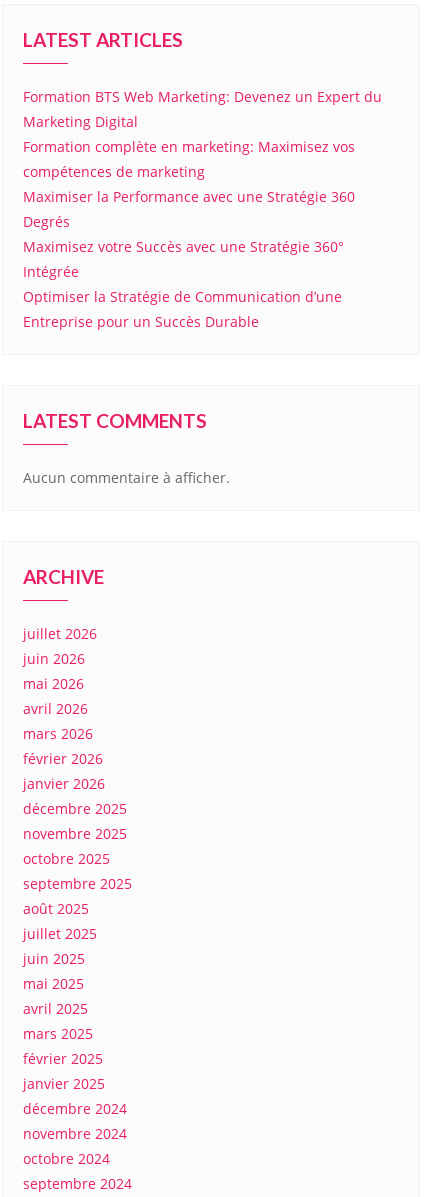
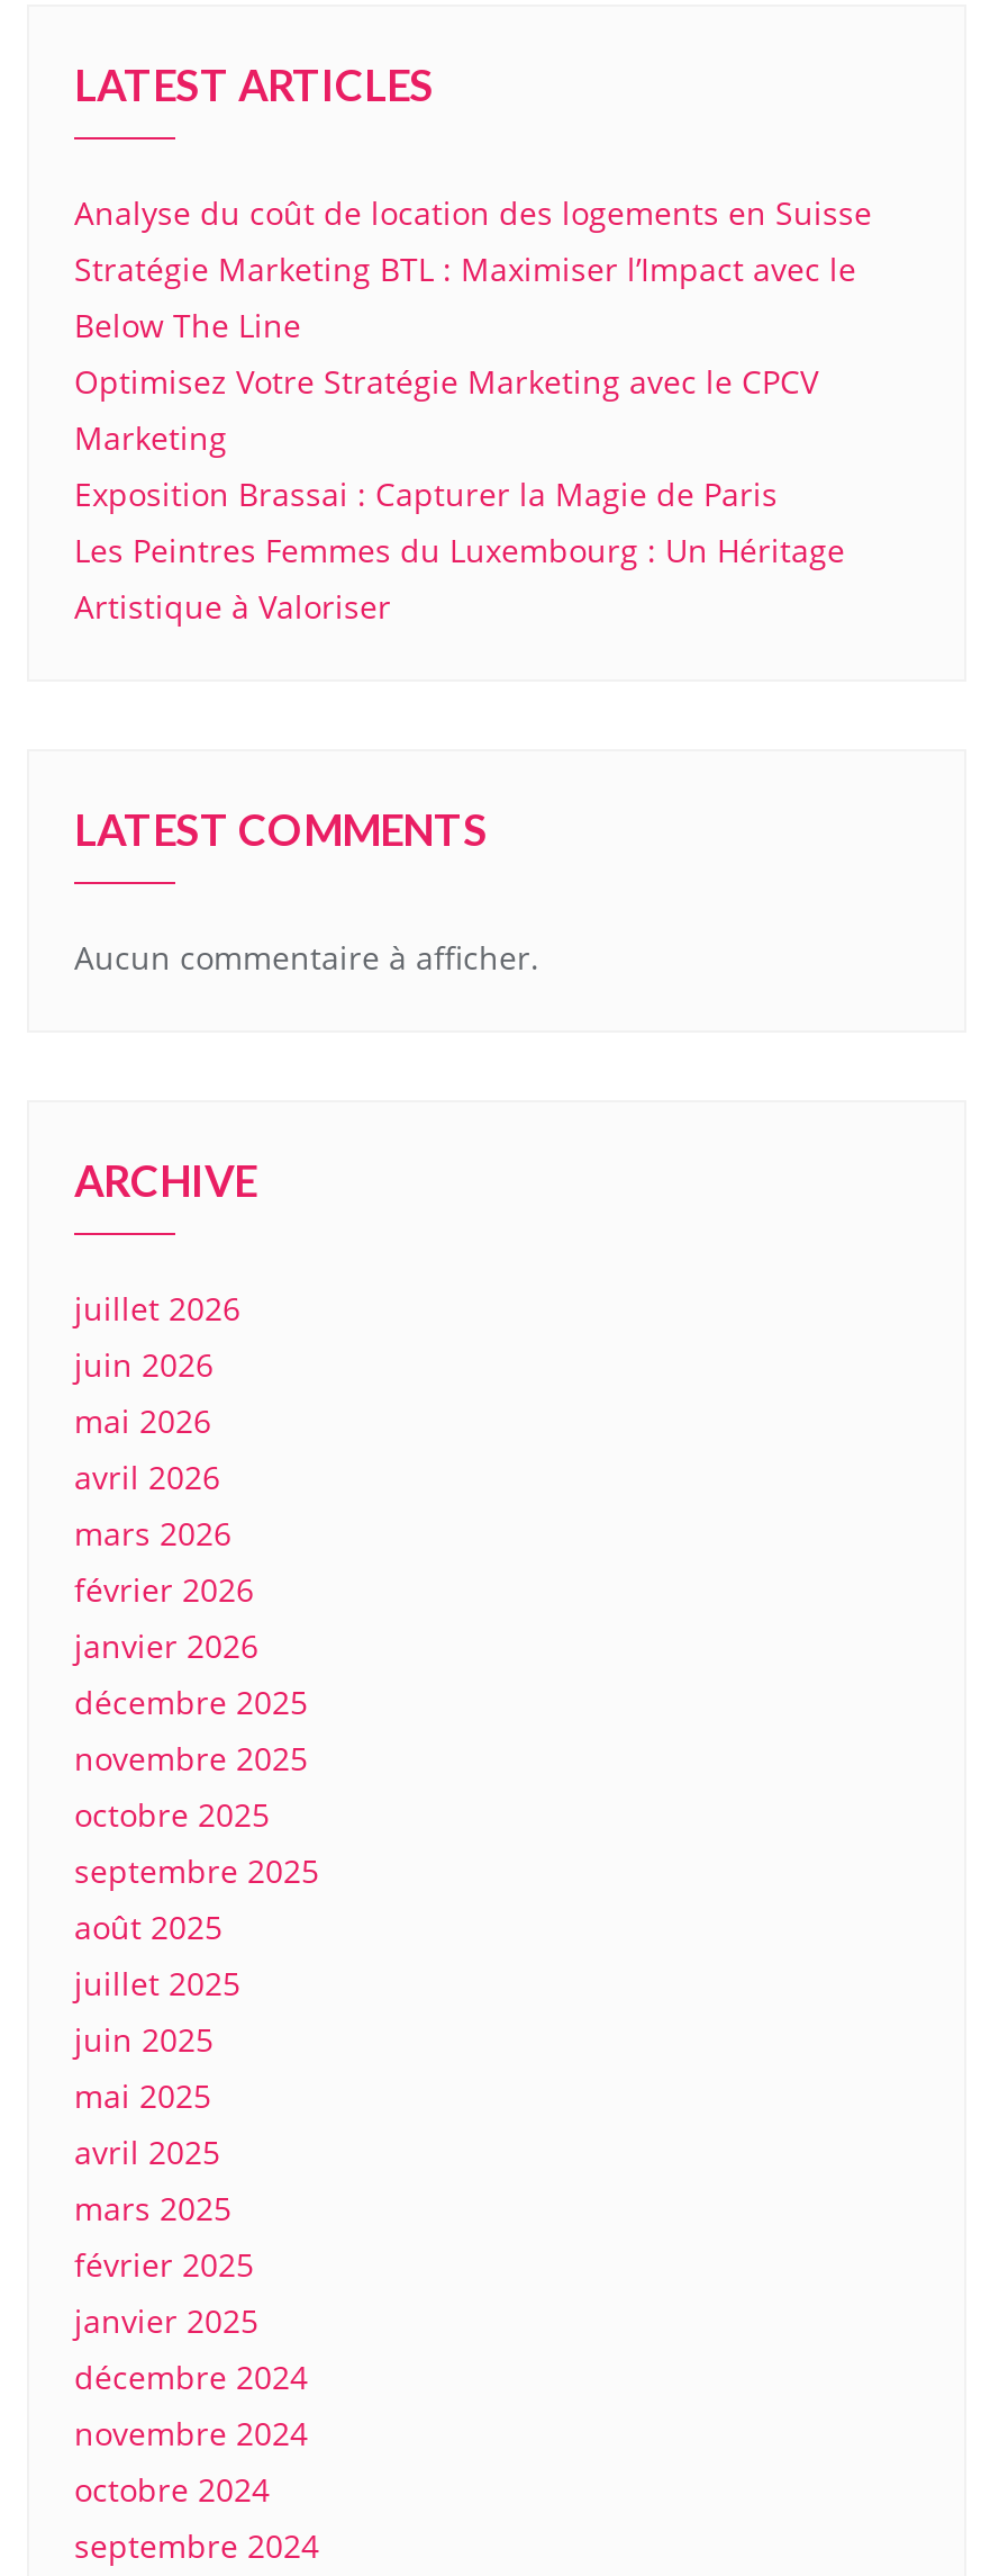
[23,87,382,331] Formation BTS Web Marketing: Devenez un Expert du | Marketing Digital | Formation complète en marketing: Maximisez vos | compétences de marketing | Maximiser la Performance avec une Stratégie 360 | Degrés | Maximisez votre Succès avec une Stratégie 360° | Intégrée | Optimiser la Stratégie de Communication d’une | Entreprise pour un Succès Durable -> [74,191,872,628] Analyse du coût de location des logements en Suisse | Stratégie Marketing BTL : Maximiser l’Impact avec le | Below The Line | Optimisez Votre Stratégie Marketing avec le CPCV | Marketing | Exposition Brassai : Capturer la Magie de Paris | Les Peintres Femmes du Luxembourg : Un Héritage | Artistique à Valoriser

